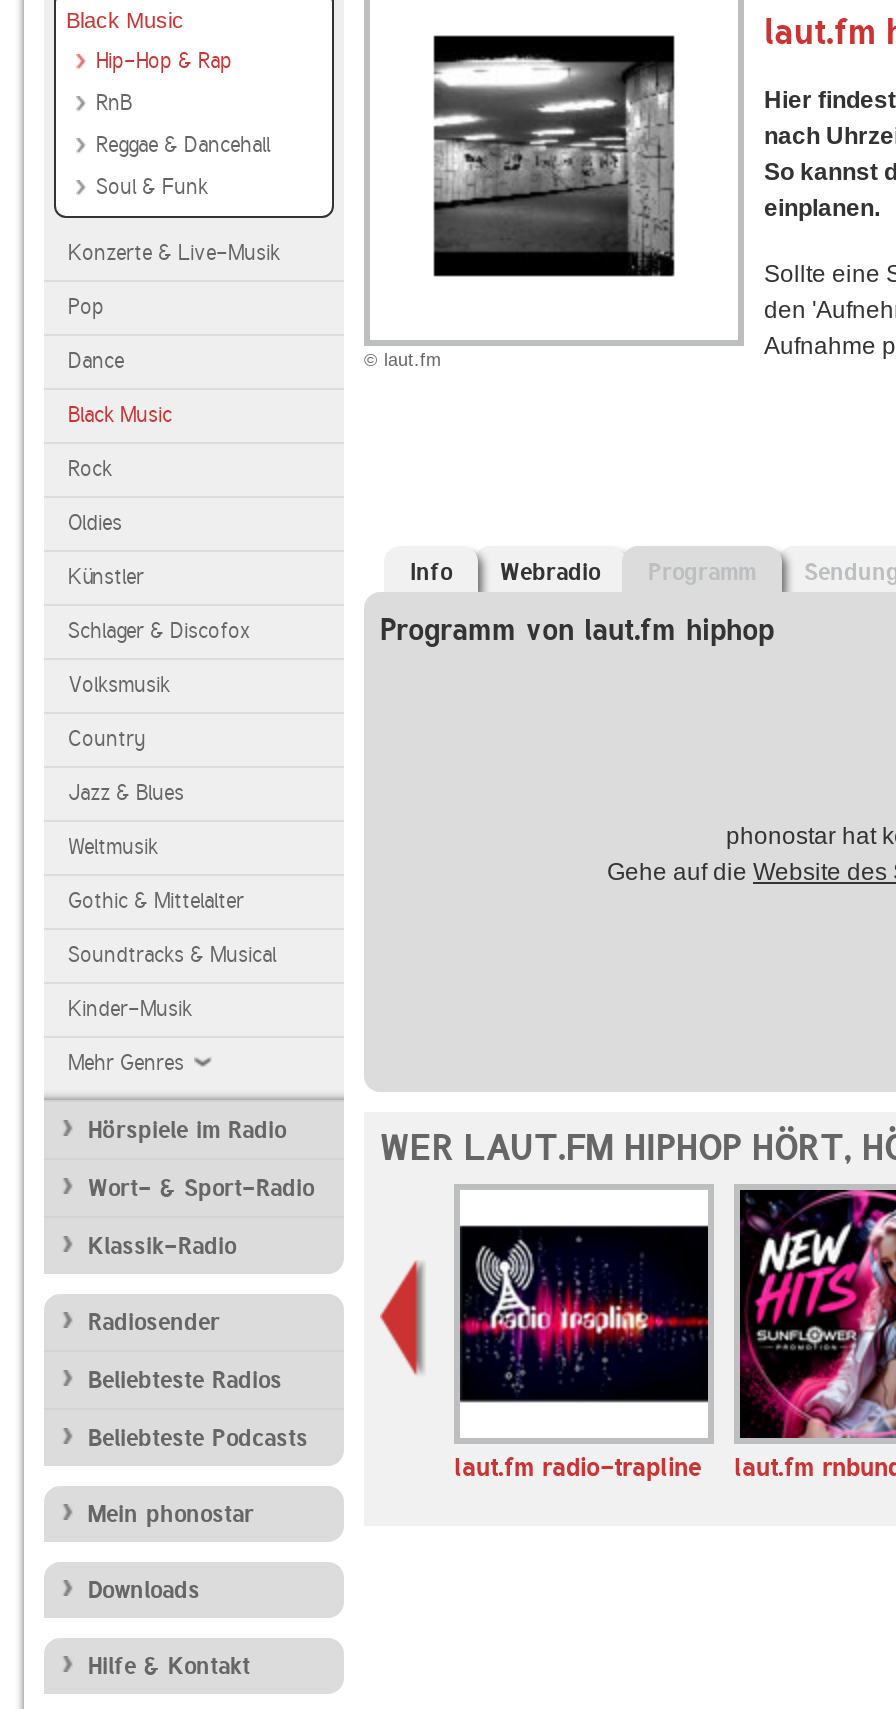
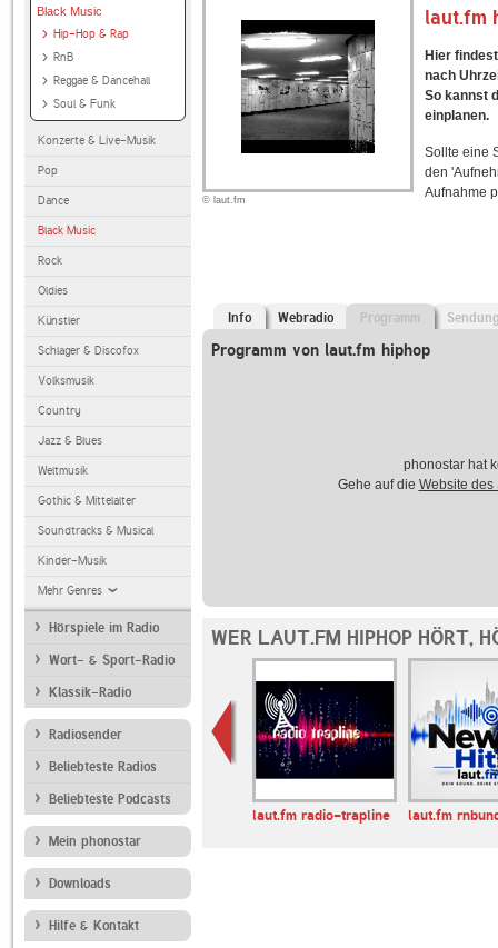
[738,1188,890,1440] [image] -> [410,661,495,799] [image]

